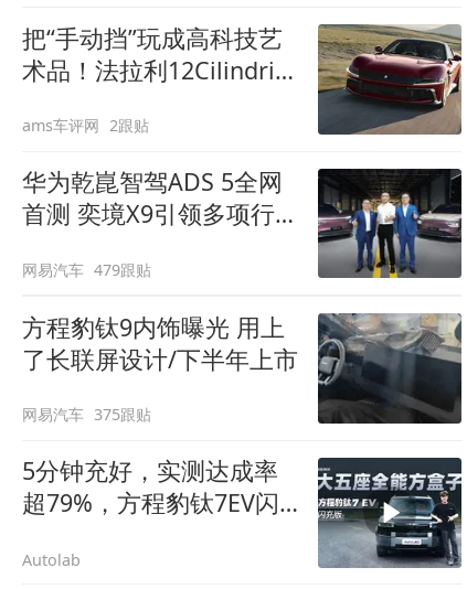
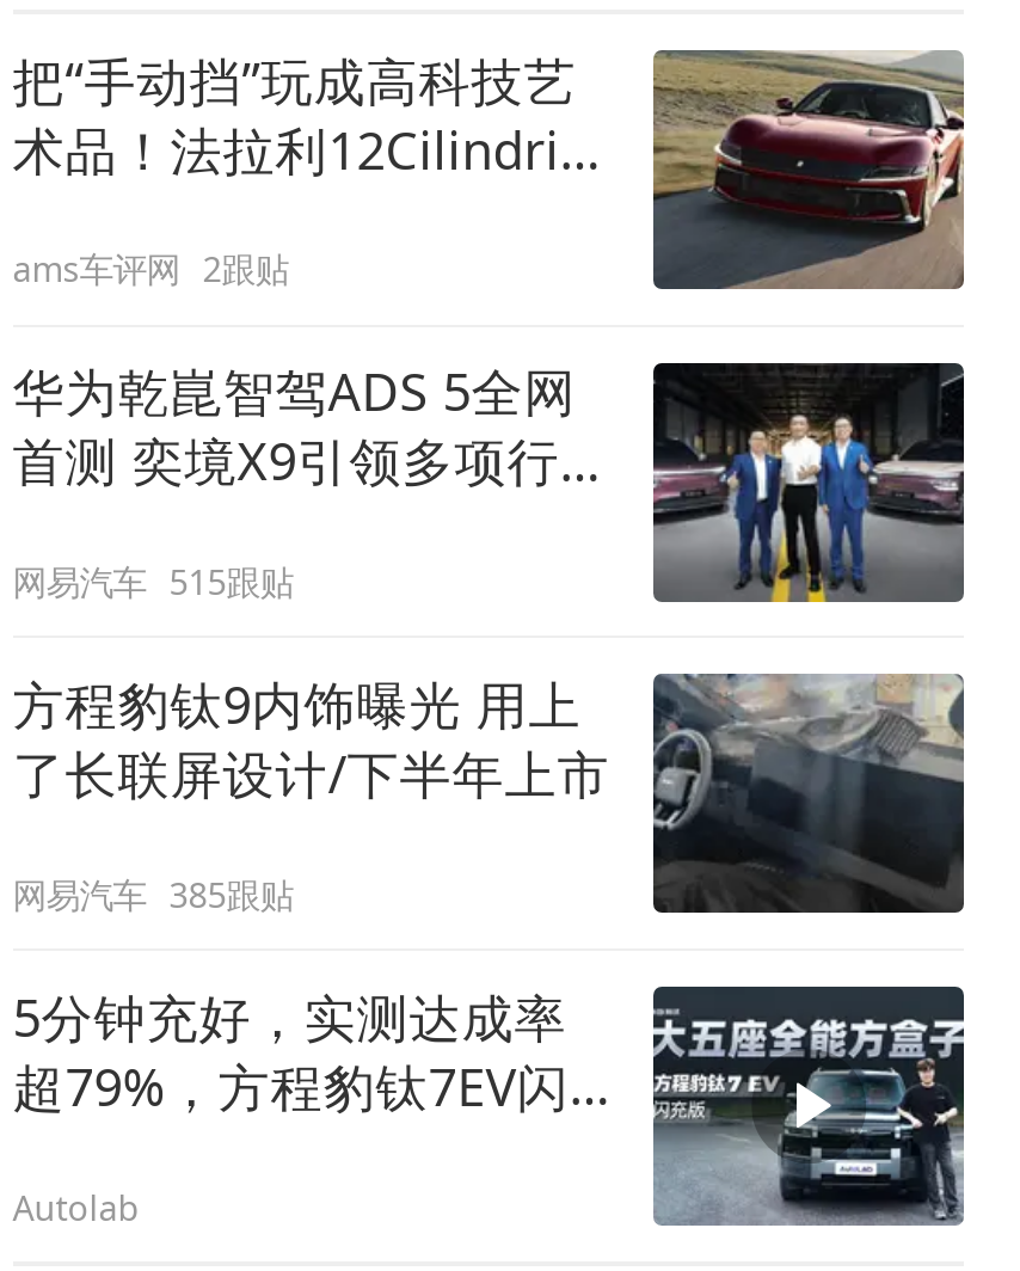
[22,259,152,280] 网易汽车 479跟贴 -> [12,558,293,604] 网易汽车 515跟贴
[22,404,152,425] 网易汽车 375跟贴 -> [12,870,293,916] 网易汽车 385跟贴

